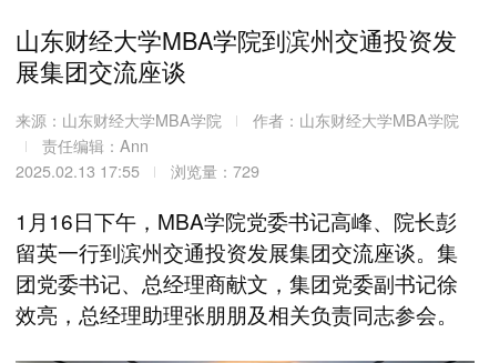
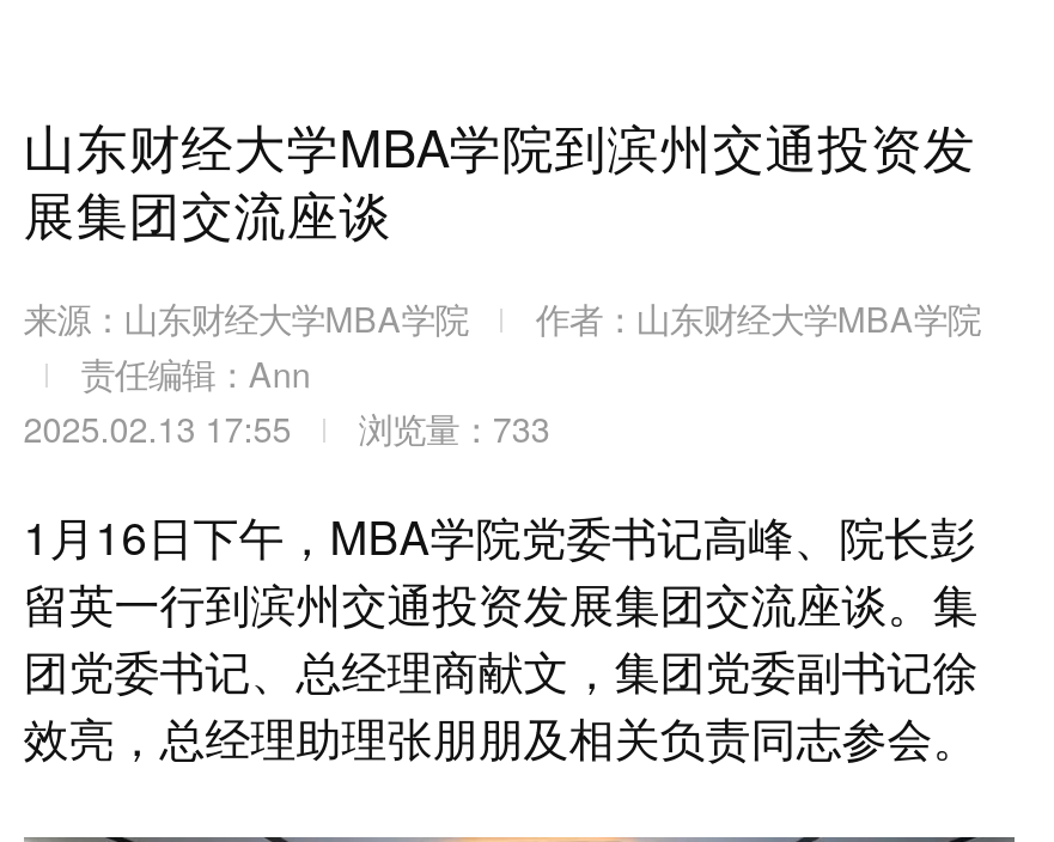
[15,160,259,182] 2025.02.13 17:55 浏览量：729 -> [23,404,550,451] 2025.02.13 17:55 浏览量：733

